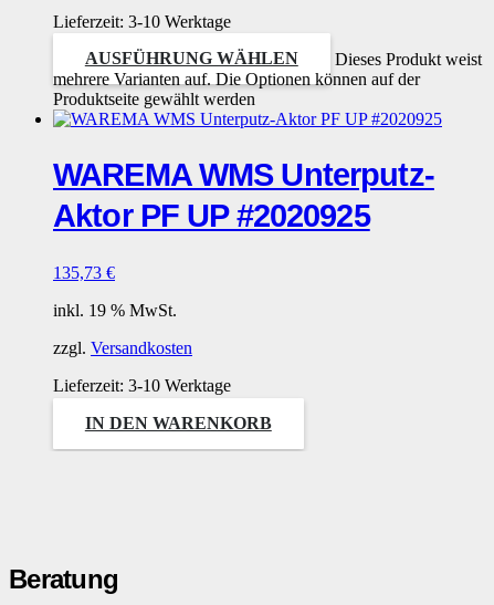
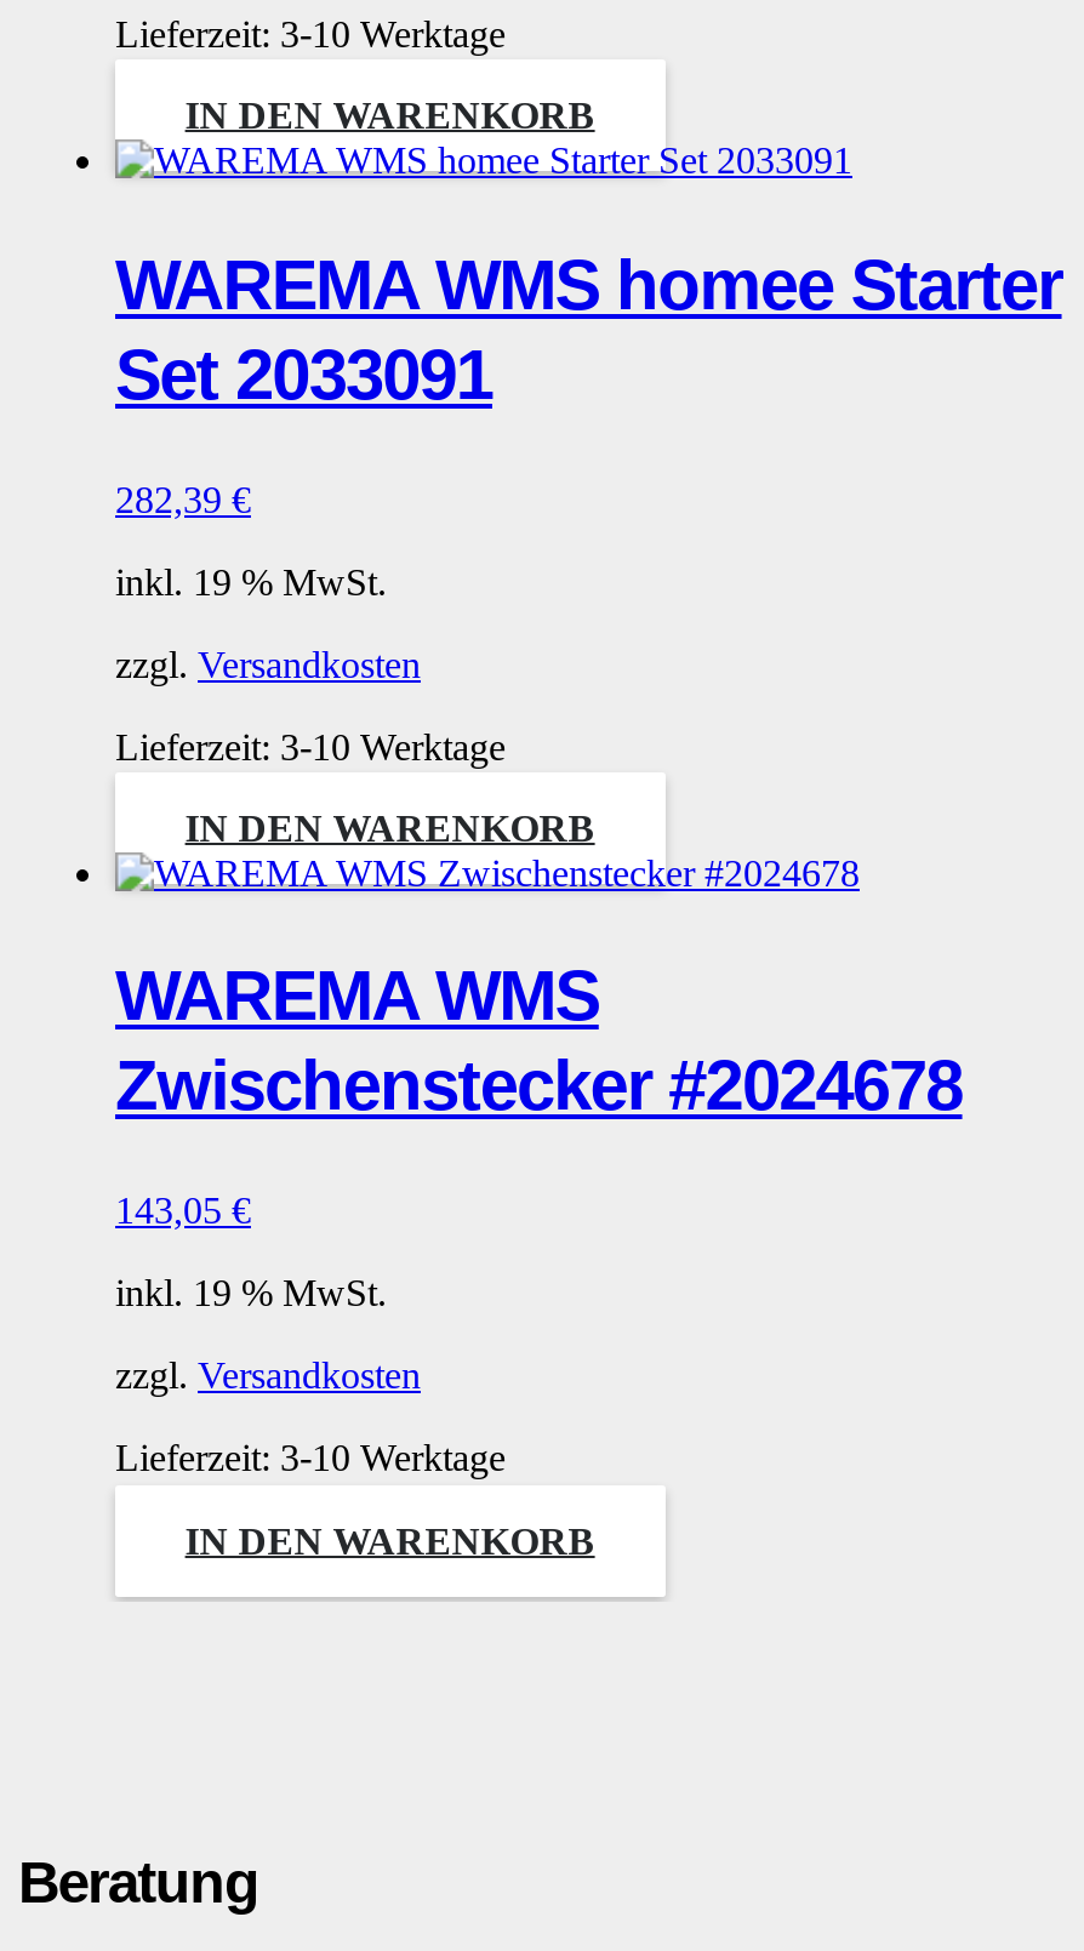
[53,49,481,283] AUSFÜHRUNG WÄHLEN | Dieses Produkt weist | mehrere Varianten auf. Die Optionen können auf der | Produktseite gewählt werden | WAREMA WMS Unterputz- | Aktor PF UP #2020925 | 135,73 € -> [115,95,1062,1232] IN DEN WARENKORB | WAREMA WMS homee Starter | Set 2033091 | 282,39 € | inkl. 19 % MwSt. | zzgl. Versandkosten | Lieferzeit: 3-10 Werktage | IN DEN WARENKORB | WAREMA WMS | Zwischenstecker #2024678 | 143,05 €

